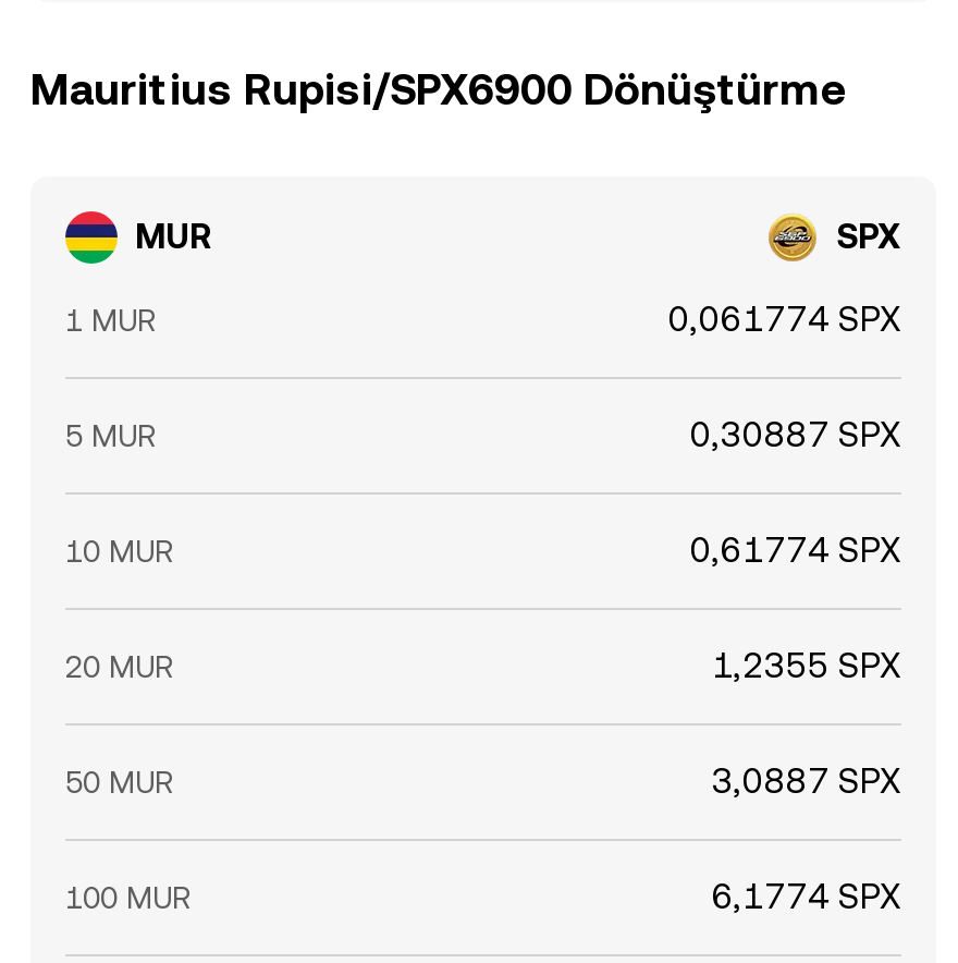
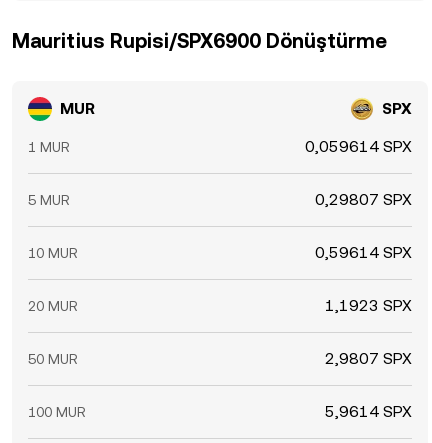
[668,298,901,340] 0,061774 SPX -> [305,137,412,156] 0,059614 SPX
[690,414,901,455] 0,30887 SPX -> [315,190,412,209] 0,29807 SPX
[690,529,901,571] 0,61774 SPX -> [315,243,412,262] 0,59614 SPX
[712,645,901,686] 1,2355 SPX -> [325,296,412,315] 1,1923 SPX
[712,760,901,802] 3,0887 SPX -> [325,349,412,368] 2,9807 SPX
[712,876,901,917] 6,1774 SPX -> [325,402,412,421] 5,9614 SPX

